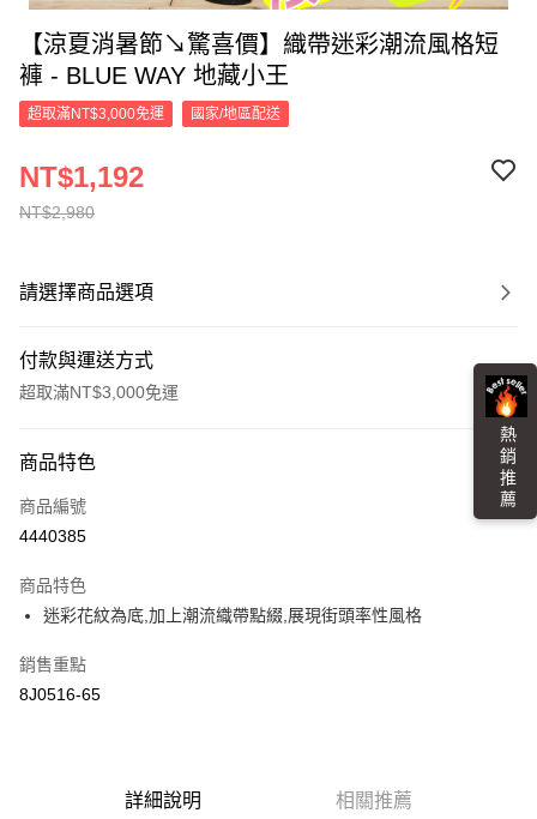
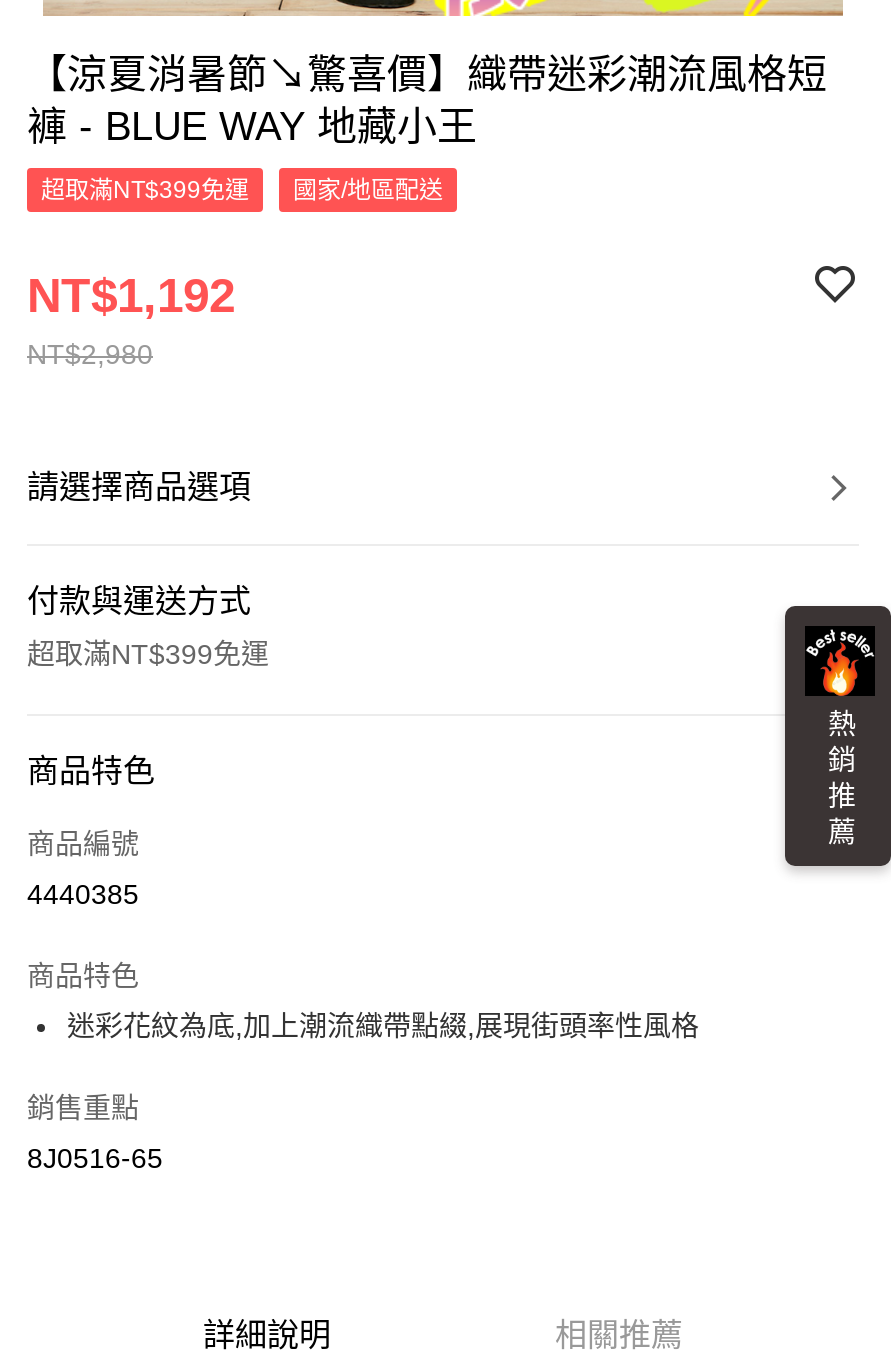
[28,106,164,122] 超取滿NT$3,000免運 -> [41,176,249,204] 超取滿NT$399免運
[19,383,179,402] 超取滿NT$3,000免運 -> [27,638,269,670] 超取滿NT$399免運

